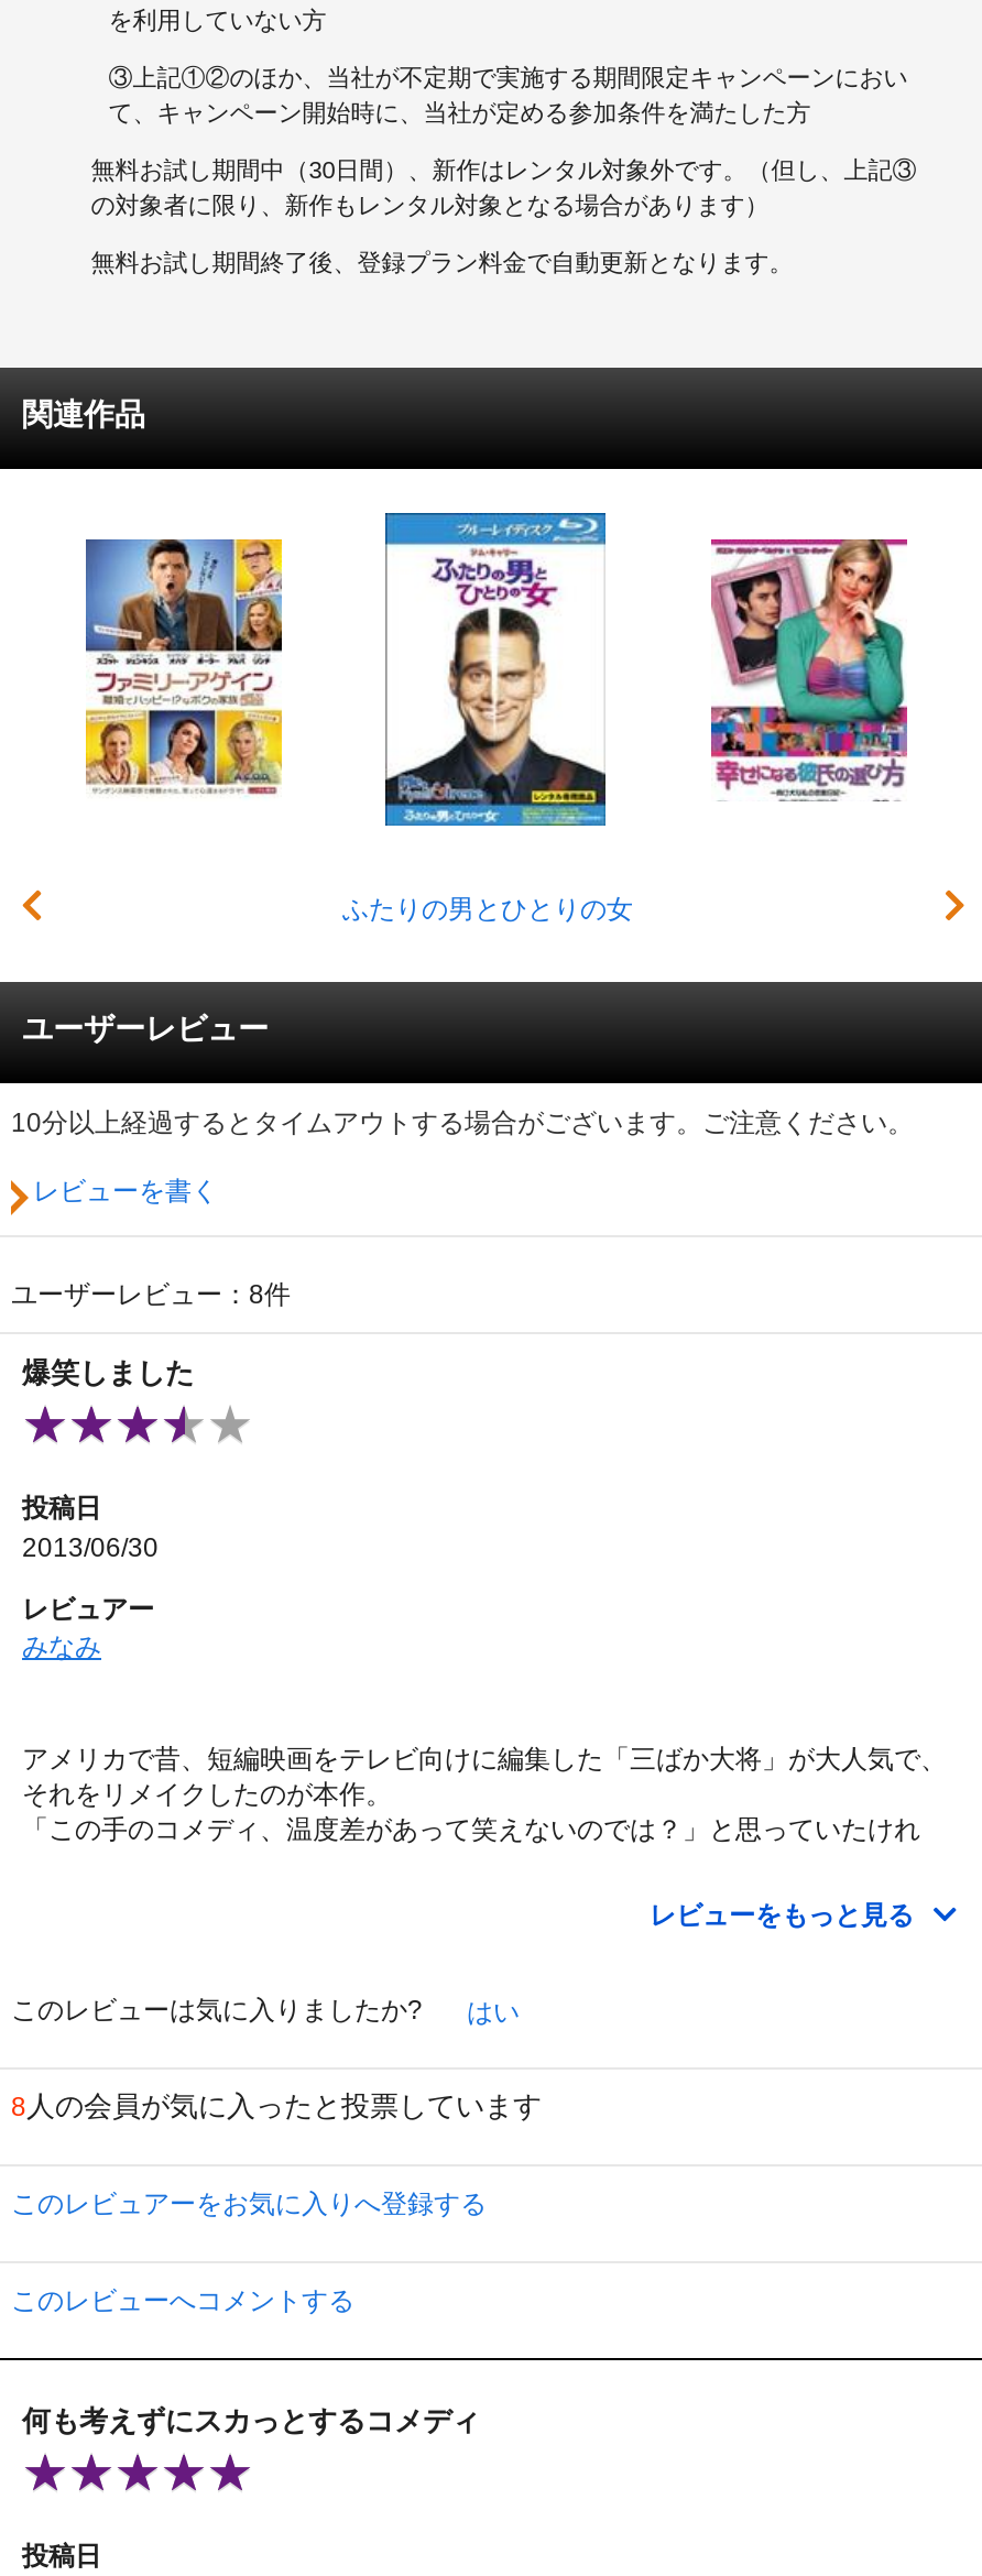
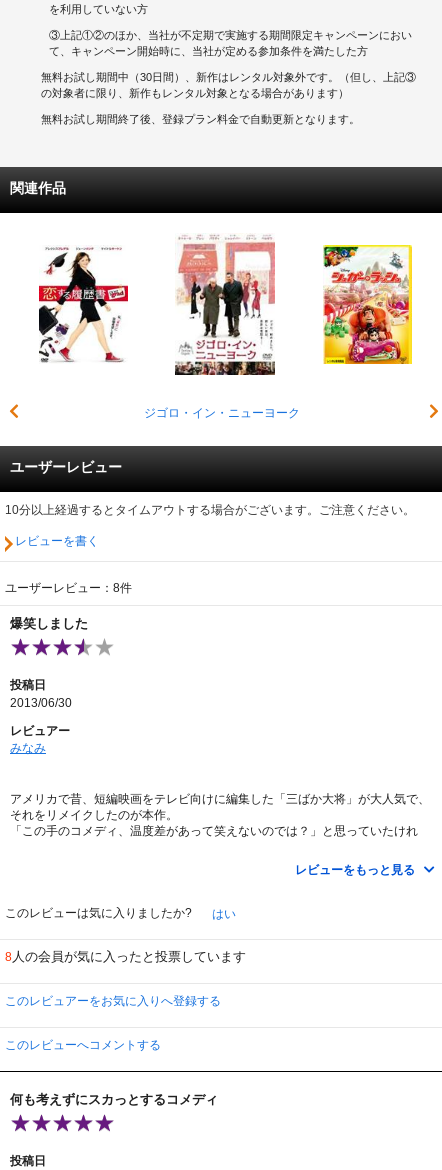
[342,511,633,924] [image] | ふたりの男とひとりの女 -> [143,233,299,420] [image] | ジゴロ・イン・ニューヨーク
[84,537,284,797] [image] -> [38,245,129,363] [image]
[709,537,909,801] [image] -> [323,244,413,365] [image]

